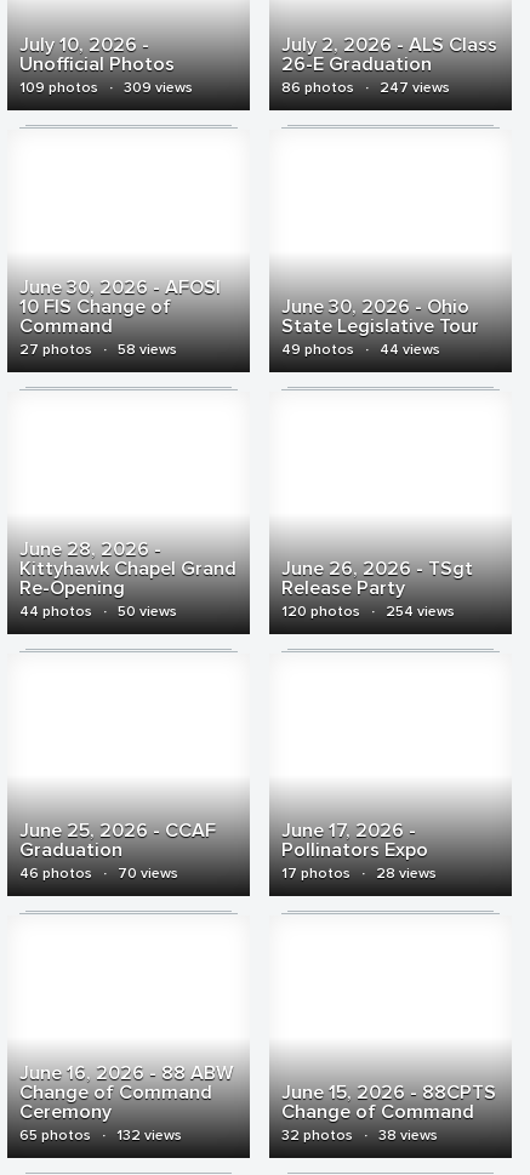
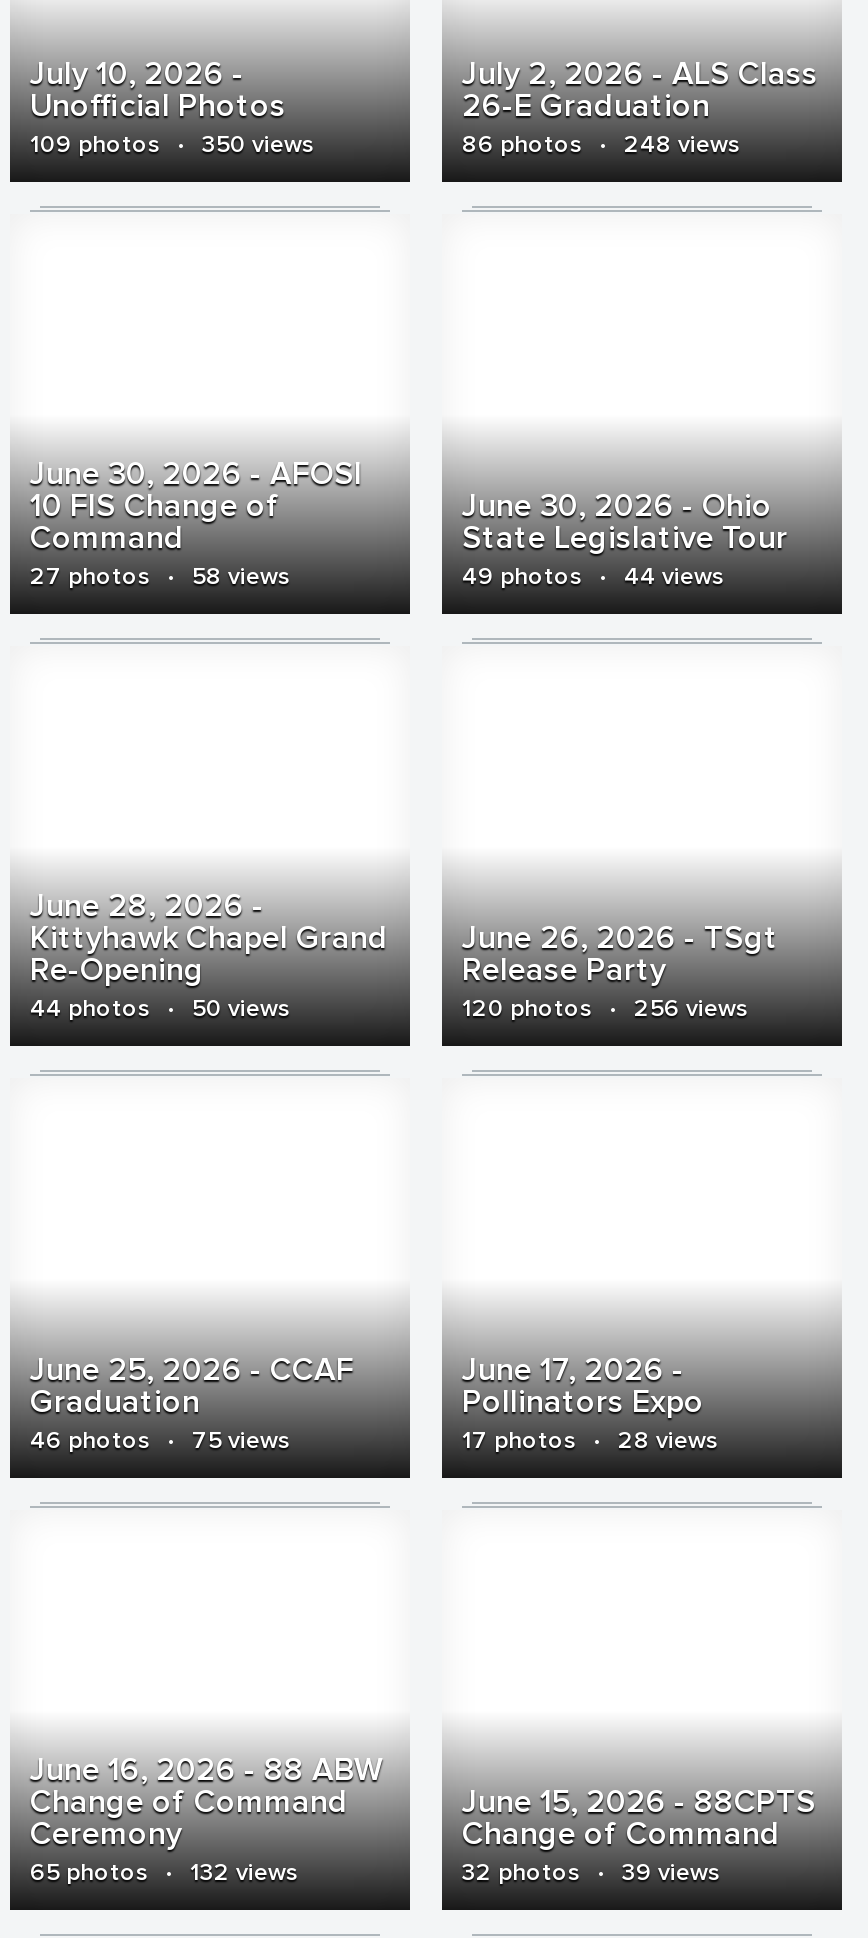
[19,79,193,97] 109 photos · 309 views -> [30,130,314,160] 109 photos · 350 views
[281,79,450,97] 86 photos · 247 views -> [462,130,740,160] 86 photos · 248 views
[281,603,455,621] 120 photos · 254 views -> [462,994,748,1024] 120 photos · 256 views
[19,865,178,883] 46 photos · 70 views -> [30,1426,290,1456] 46 photos · 75 views
[281,1126,438,1145] 32 photos · 38 views -> [462,1858,720,1888] 32 photos · 39 views

